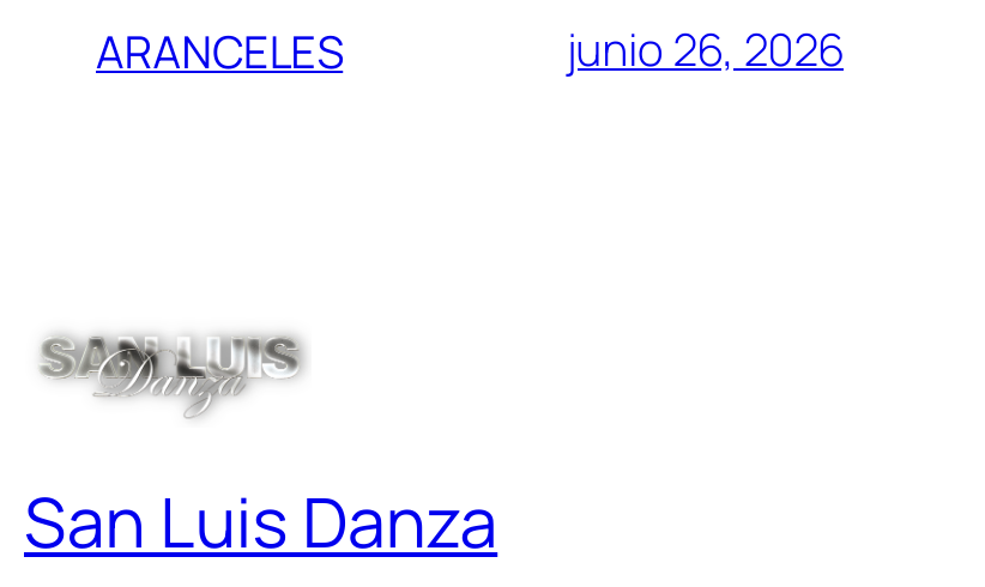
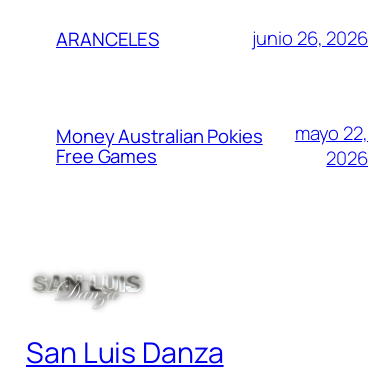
none -> [56,123,263,169] Money Australian Pokies | Free Games
none -> [295,120,368,171] mayo 22, | 2026

